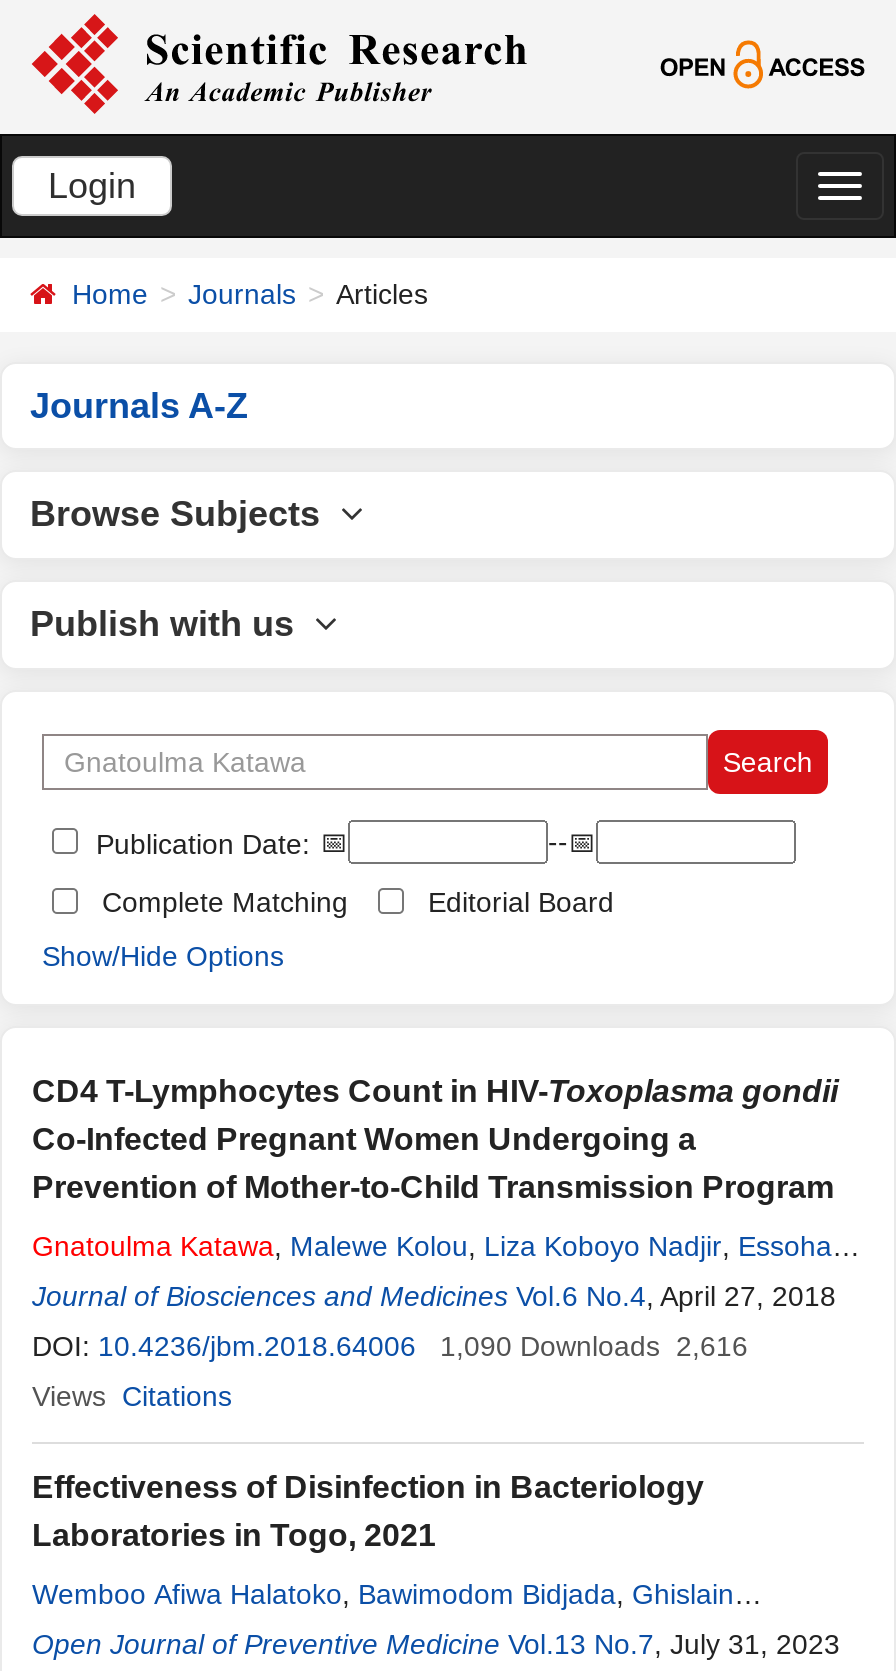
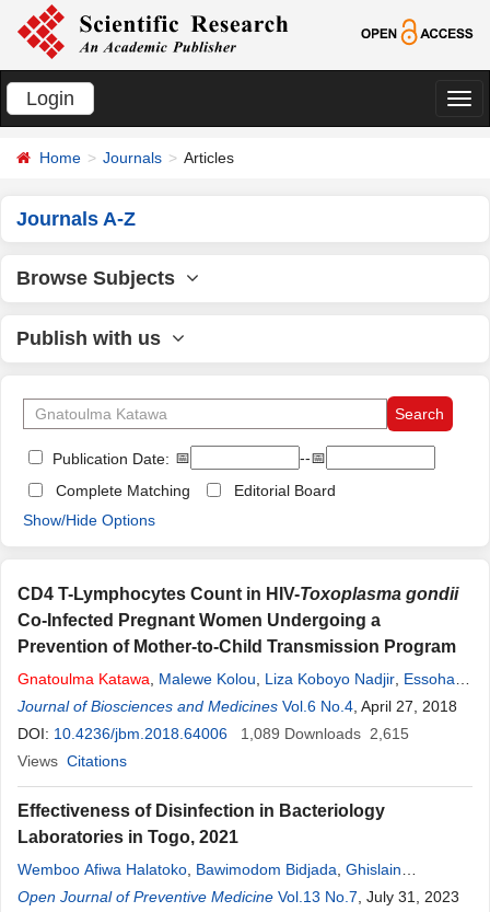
[32,1330,748,1362] DOI: 10.4236/jbm.2018.64006 1,090 Downloads 2,616 -> [17,725,409,742] DOI: 10.4236/jbm.2018.64006 1,089 Downloads 2,615

